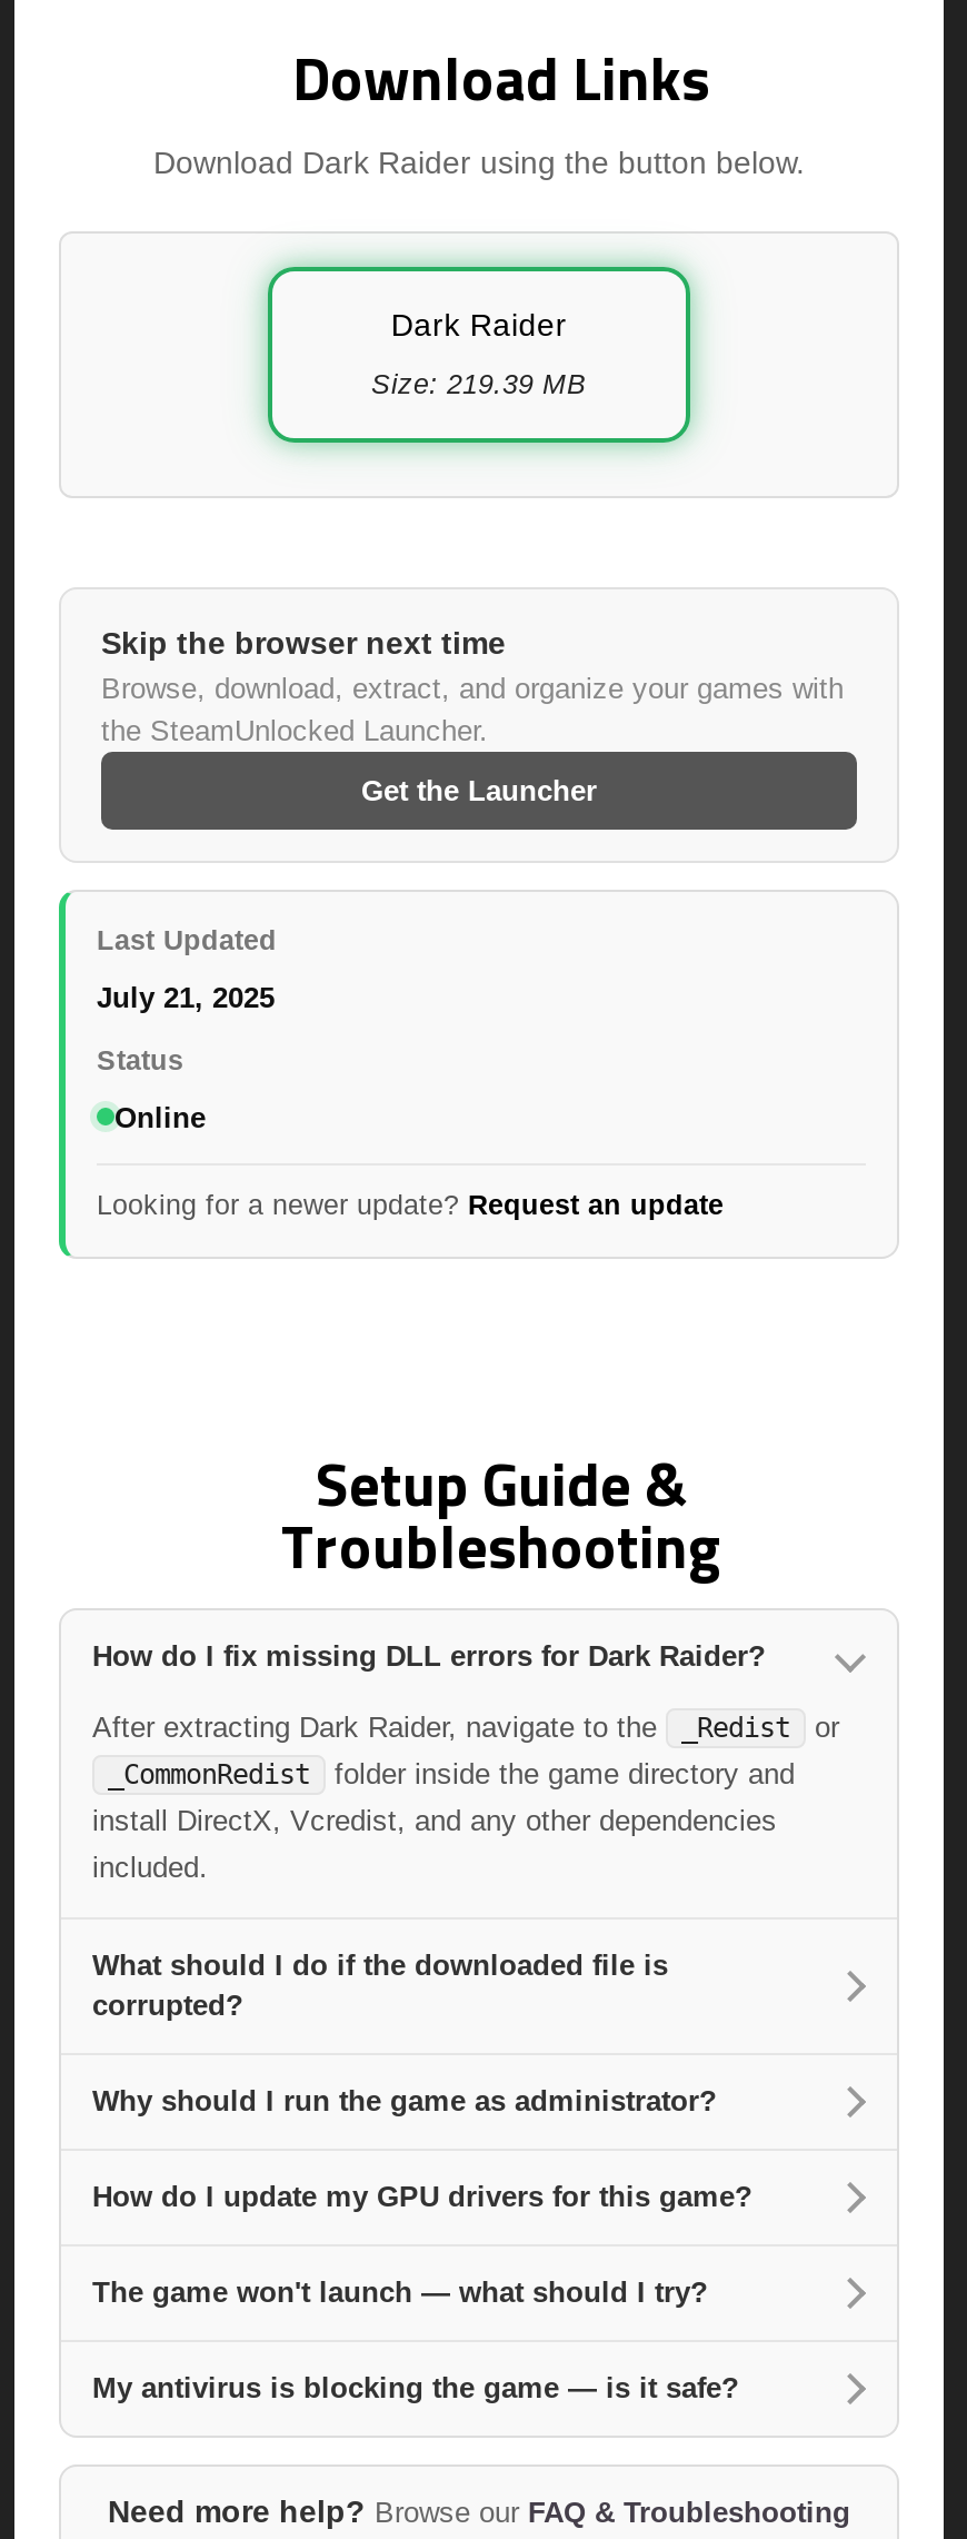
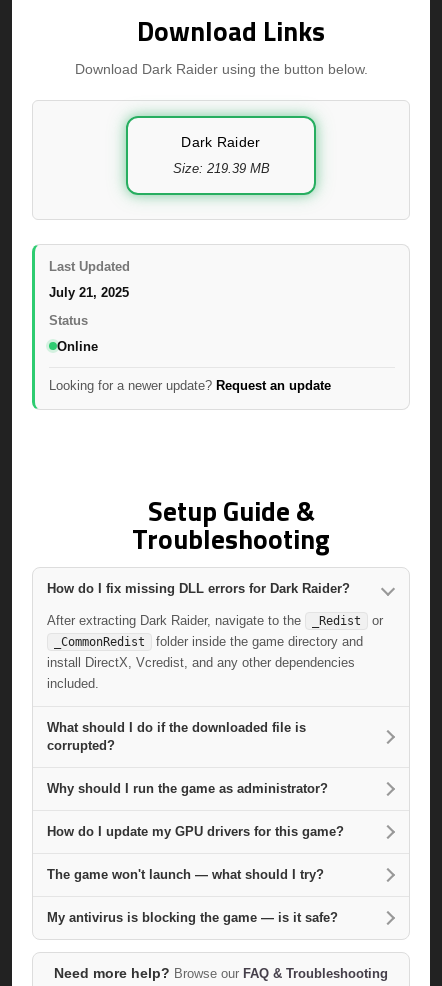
[101,624,844,807] Skip the browser next time | Browse, download, extract, and organize your games with | the SteamUnlocked Launcher. | Get the Launcher -> none

